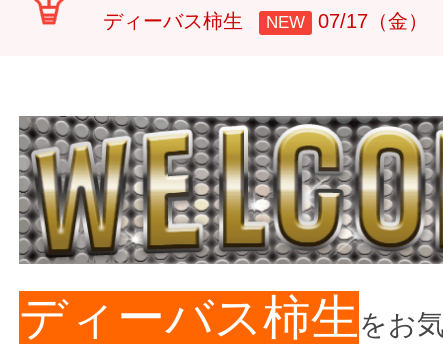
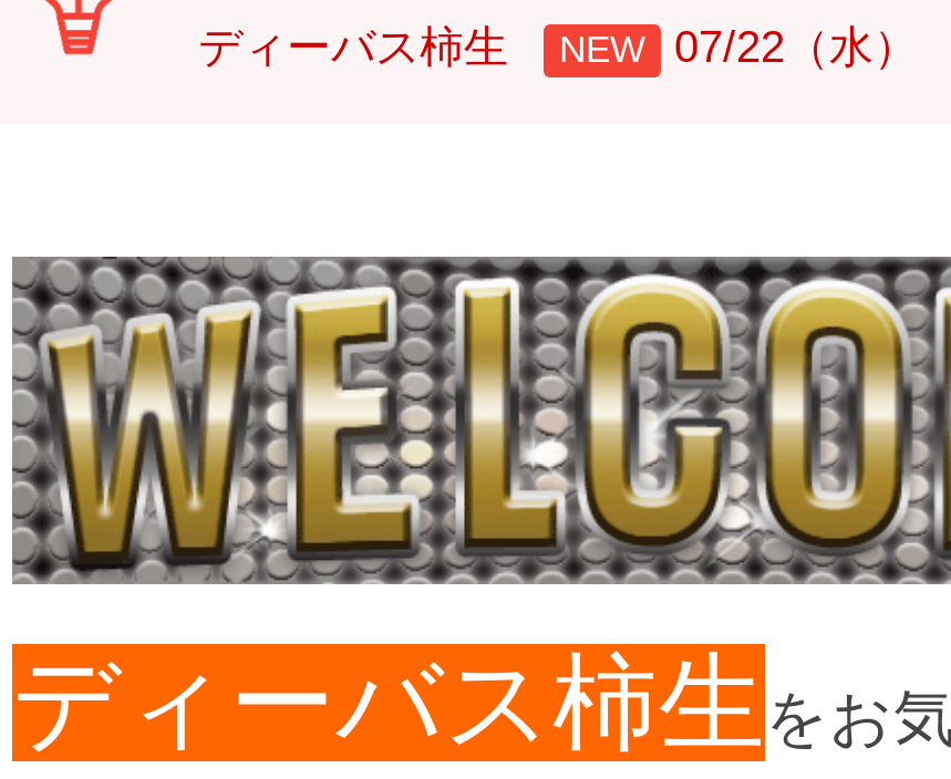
[103,10,428,32] ディーバス柿生 NEW 07/17（金） -> [198,22,918,71] ディーバス柿生 NEW 07/22（水）

